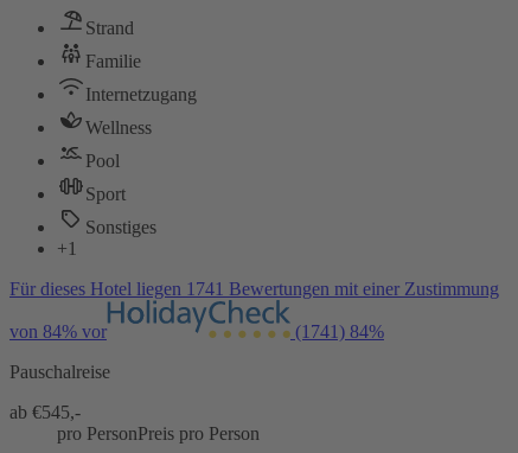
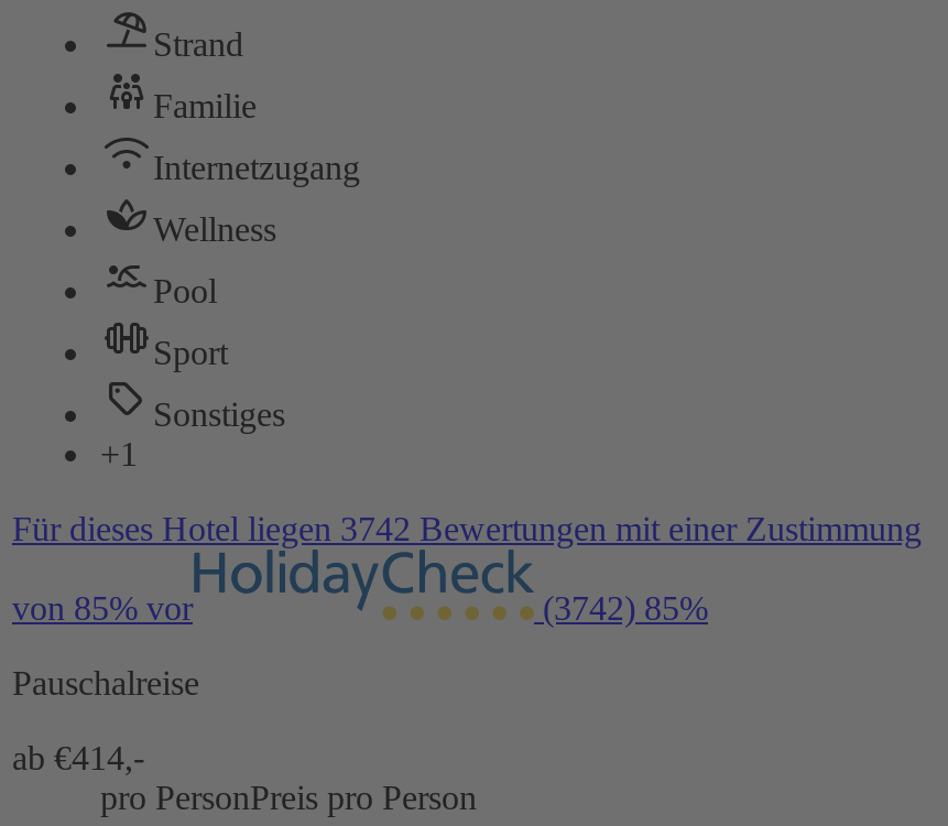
[9,278,499,299] Für dieses Hotel liegen 1741 Bewertungen mit einer Zustimmung -> [12,509,922,547] Für dieses Hotel liegen 3742 Bewertungen mit einer Zustimmung
[9,321,107,341] von 84% vor -> [12,589,193,626] von 85% vor
[290,321,384,341] (1741) 84% -> [534,589,708,626] (3742) 85%
[9,402,81,422] ab €545,- -> [12,739,144,776] ab €414,-

